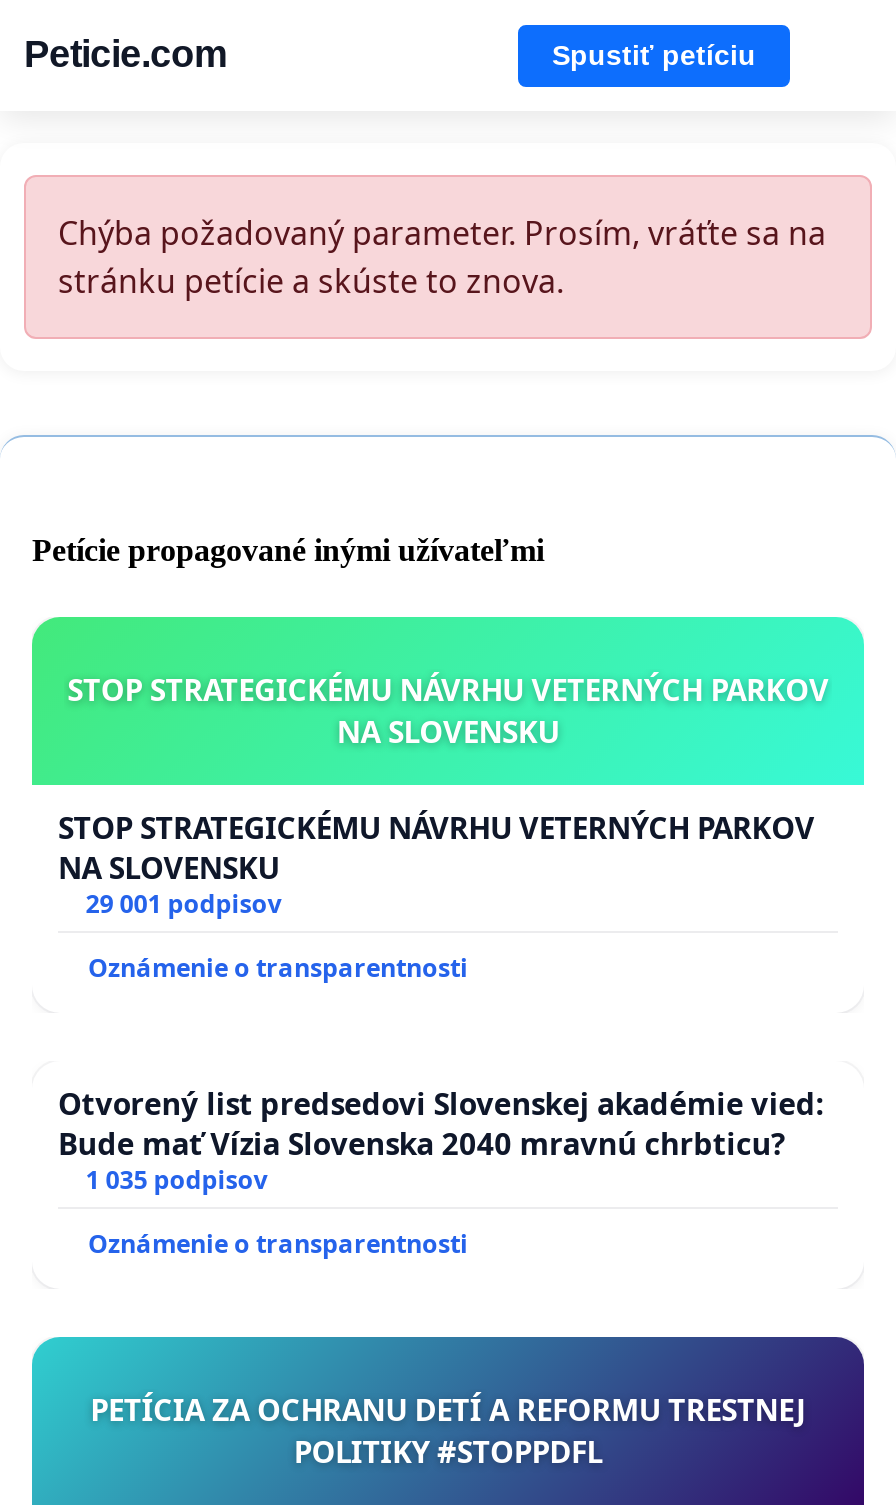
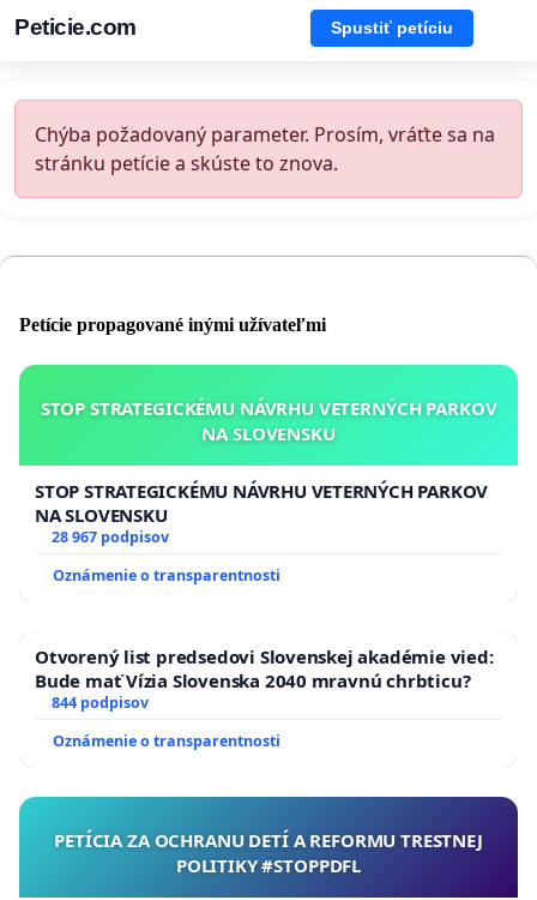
[86,888,282,922] 29 001 podpisov -> [51,527,169,548] 28 967 podpisov
[86,1164,268,1198] 1 035 podpisov -> [51,693,148,713] 844 podpisov

